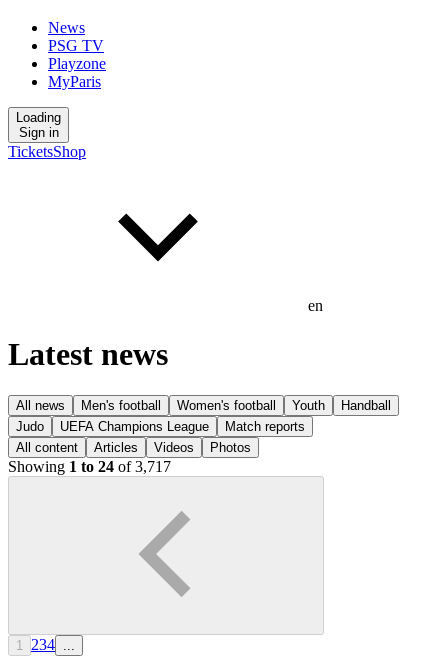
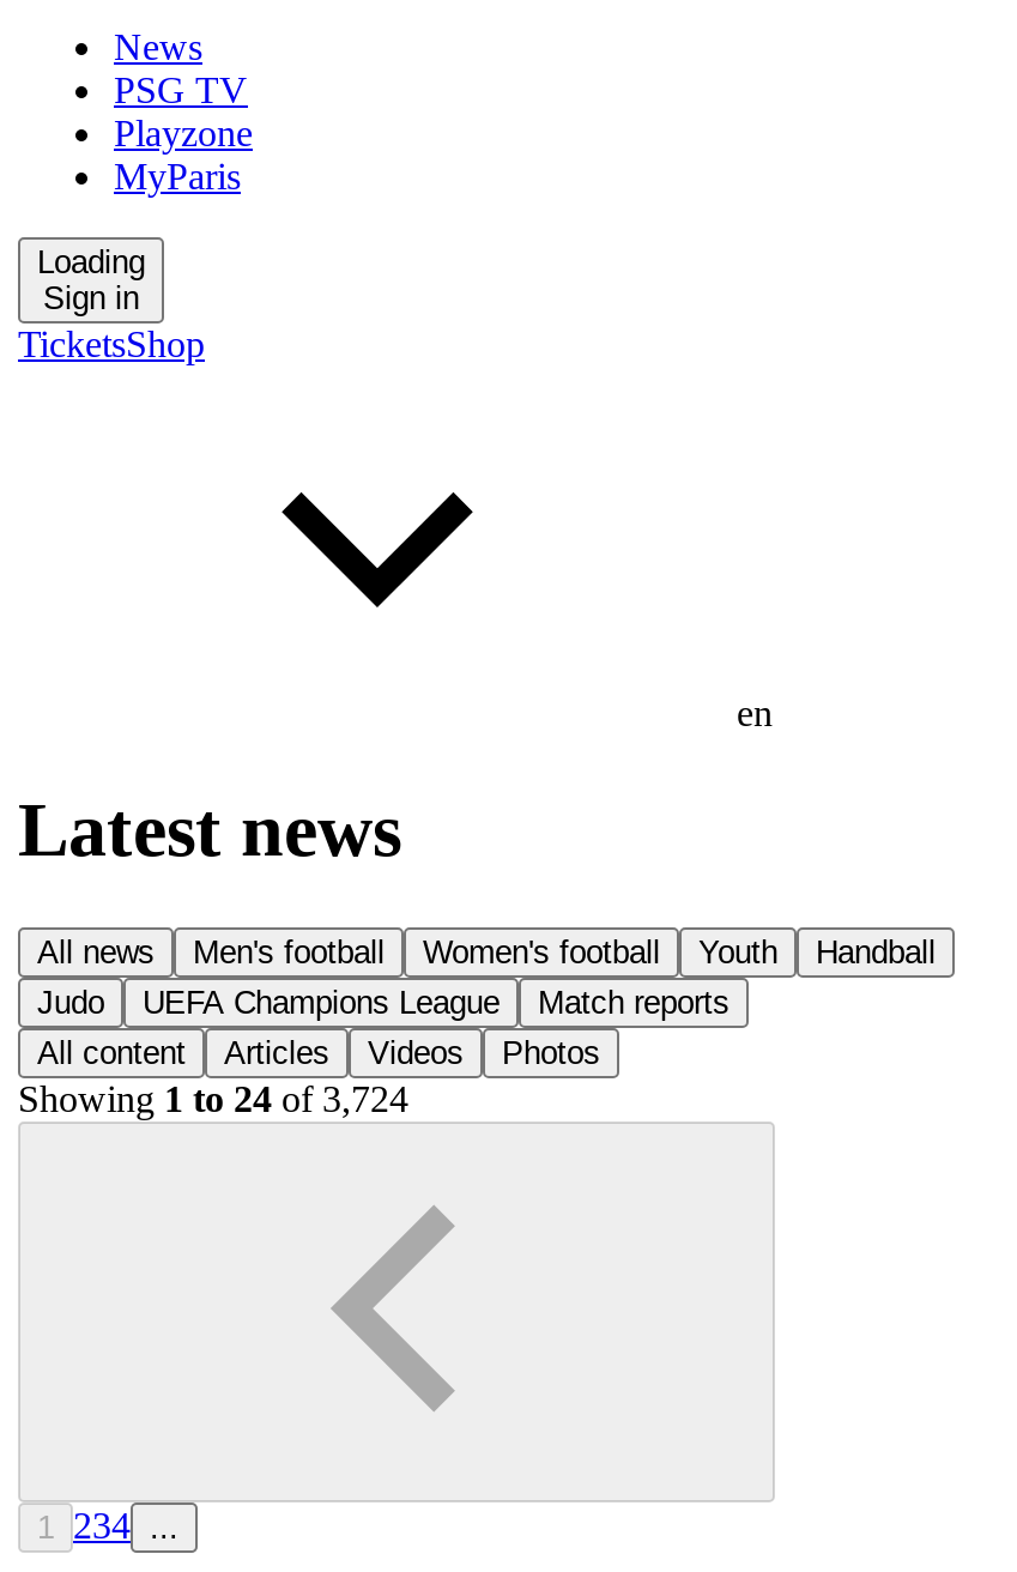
[8,458,171,475] Showing1 to 24of 3,717 -> [18,1078,408,1119] Showing1 to 24of 3,724

